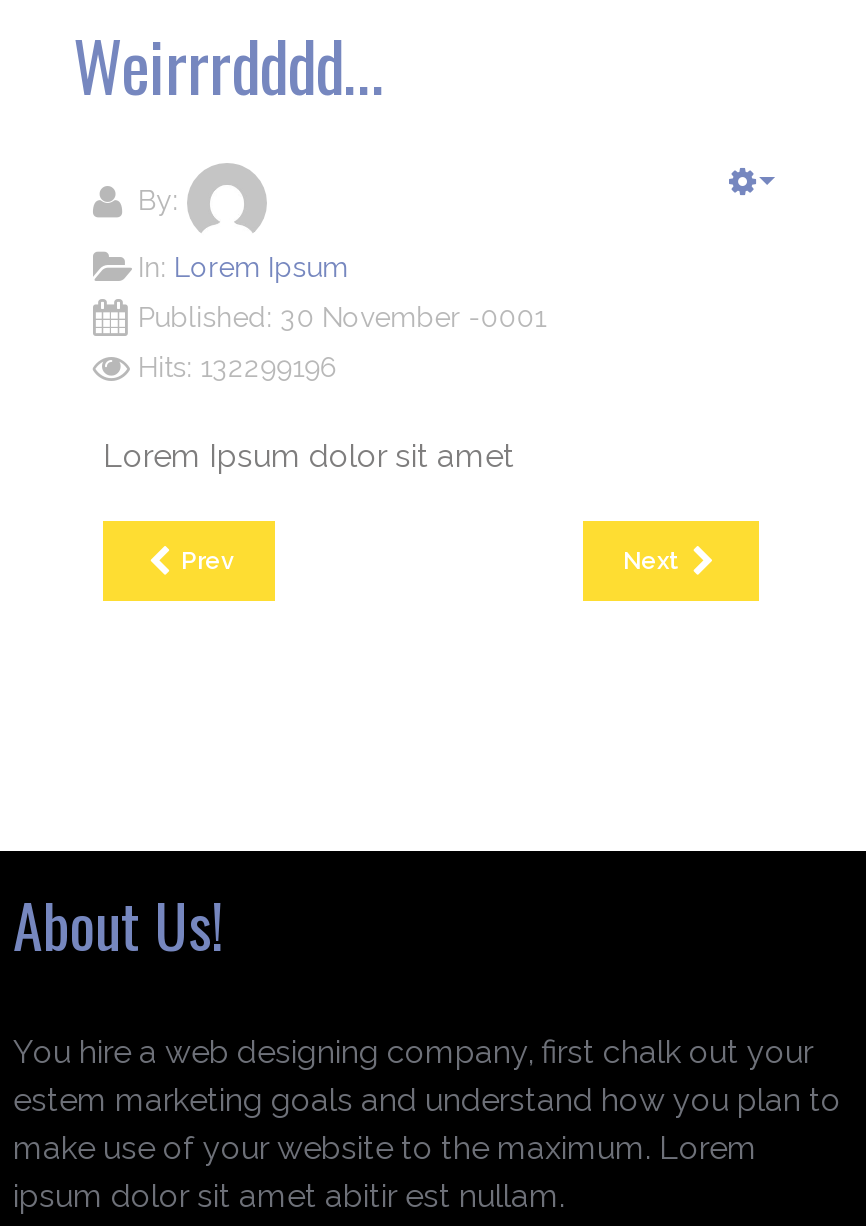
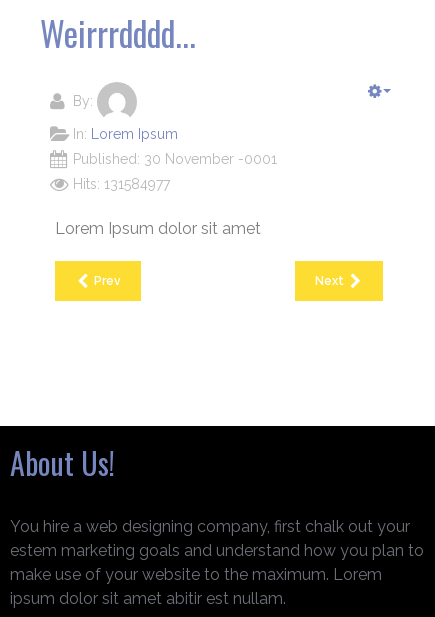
[138,351,338,383] Hits: 132299196 -> [73,176,170,192] Hits: 131584977

